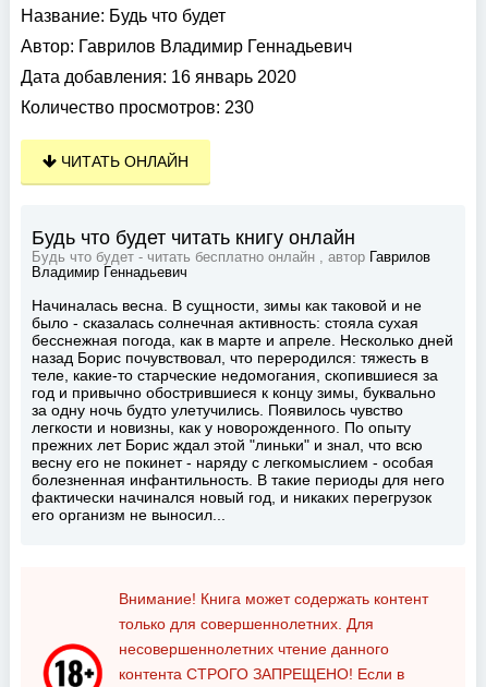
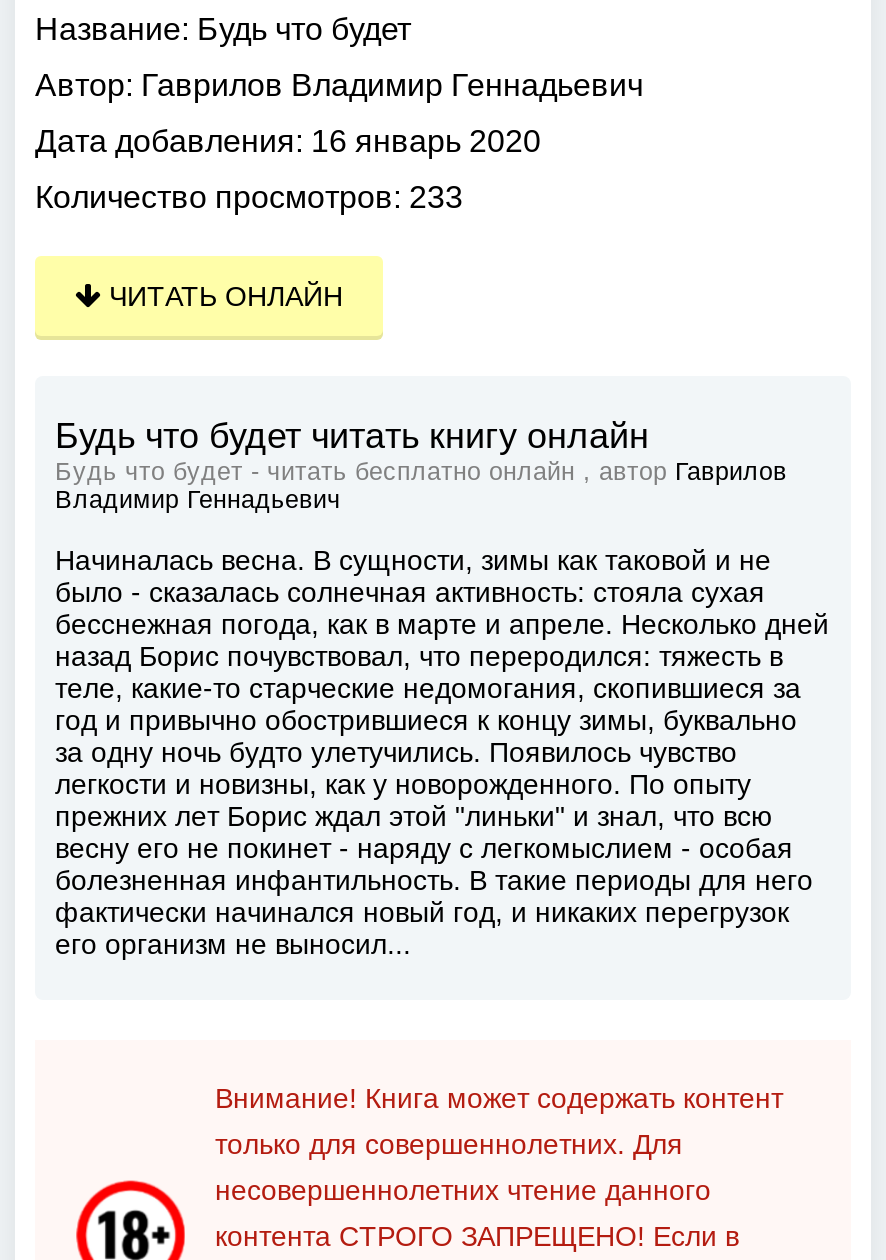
[21,98,254,117] Количество просмотров: 230 -> [35,180,463,214] Количество просмотров: 233

